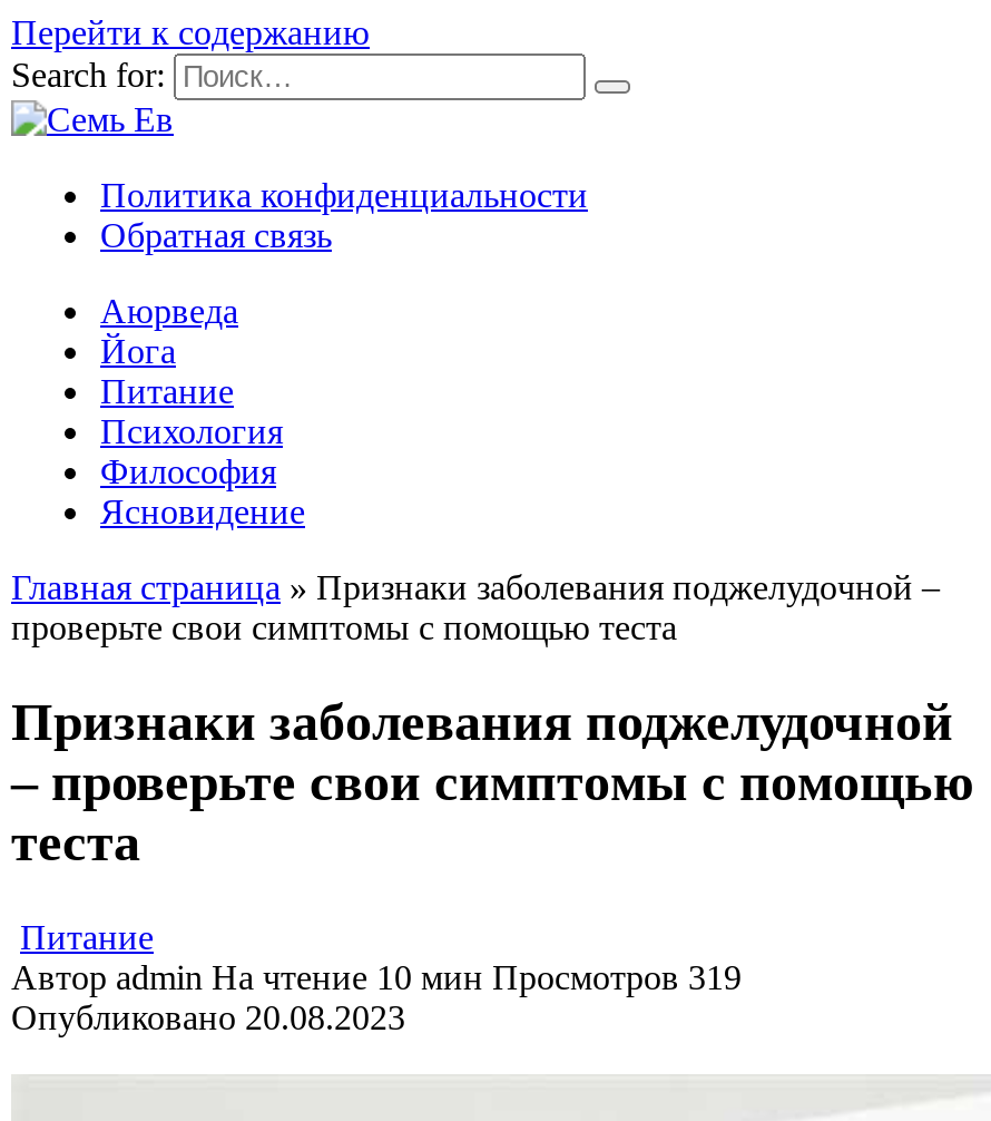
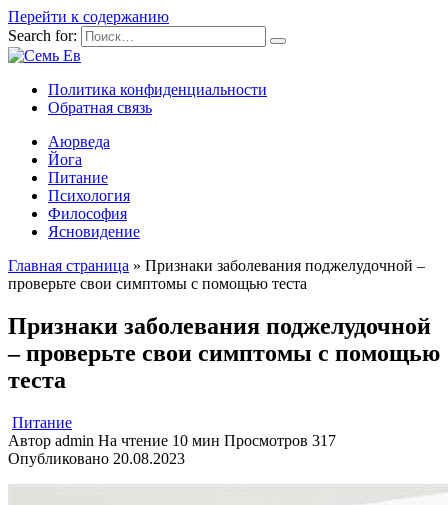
[11,958,742,996] Автор admin На чтение 10 мин Просмотров 319 -> [8,432,336,449] Автор admin На чтение 10 мин Просмотров 317

